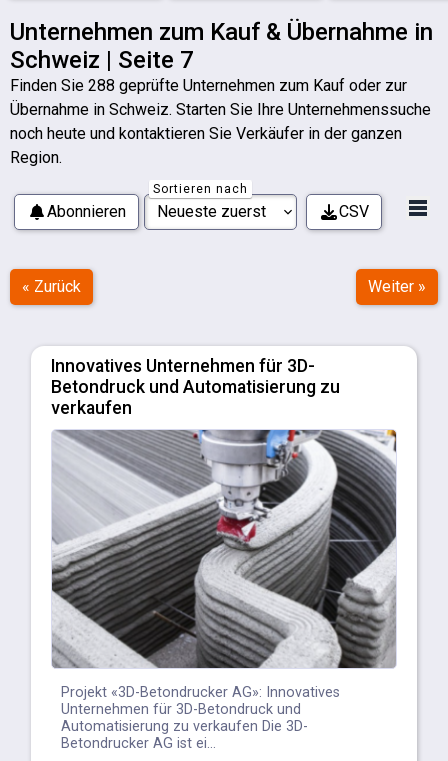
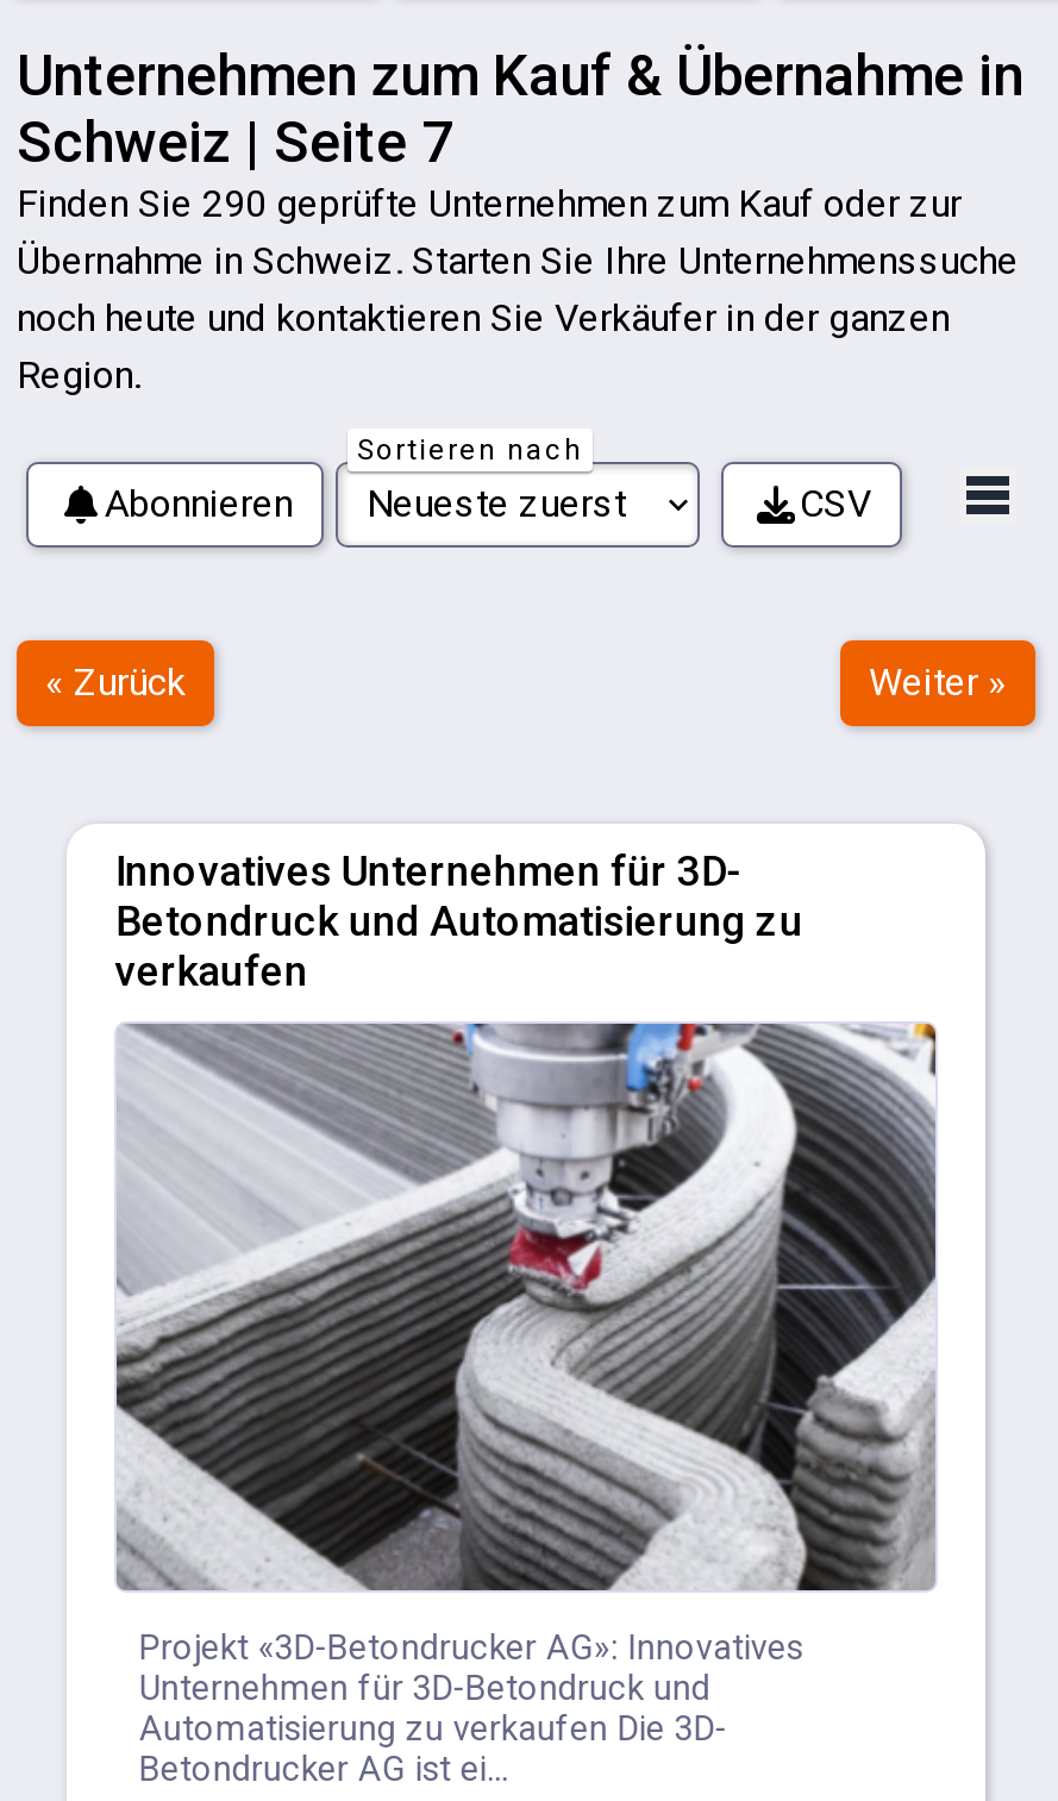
[10,76,407,95] Finden Sie 288 geprüfte Unternehmen zum Kauf oder zur -> [17,181,962,226] Finden Sie 290 geprüfte Unternehmen zum Kauf oder zur

